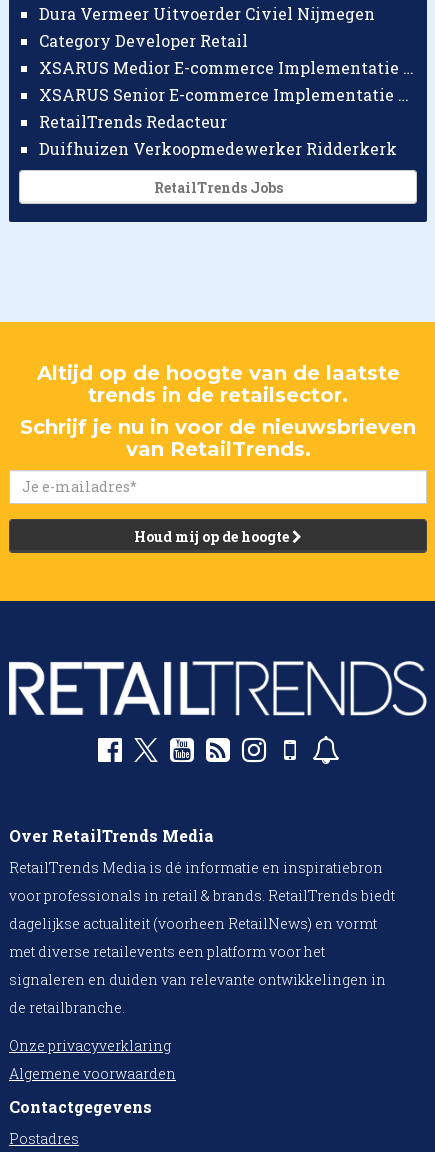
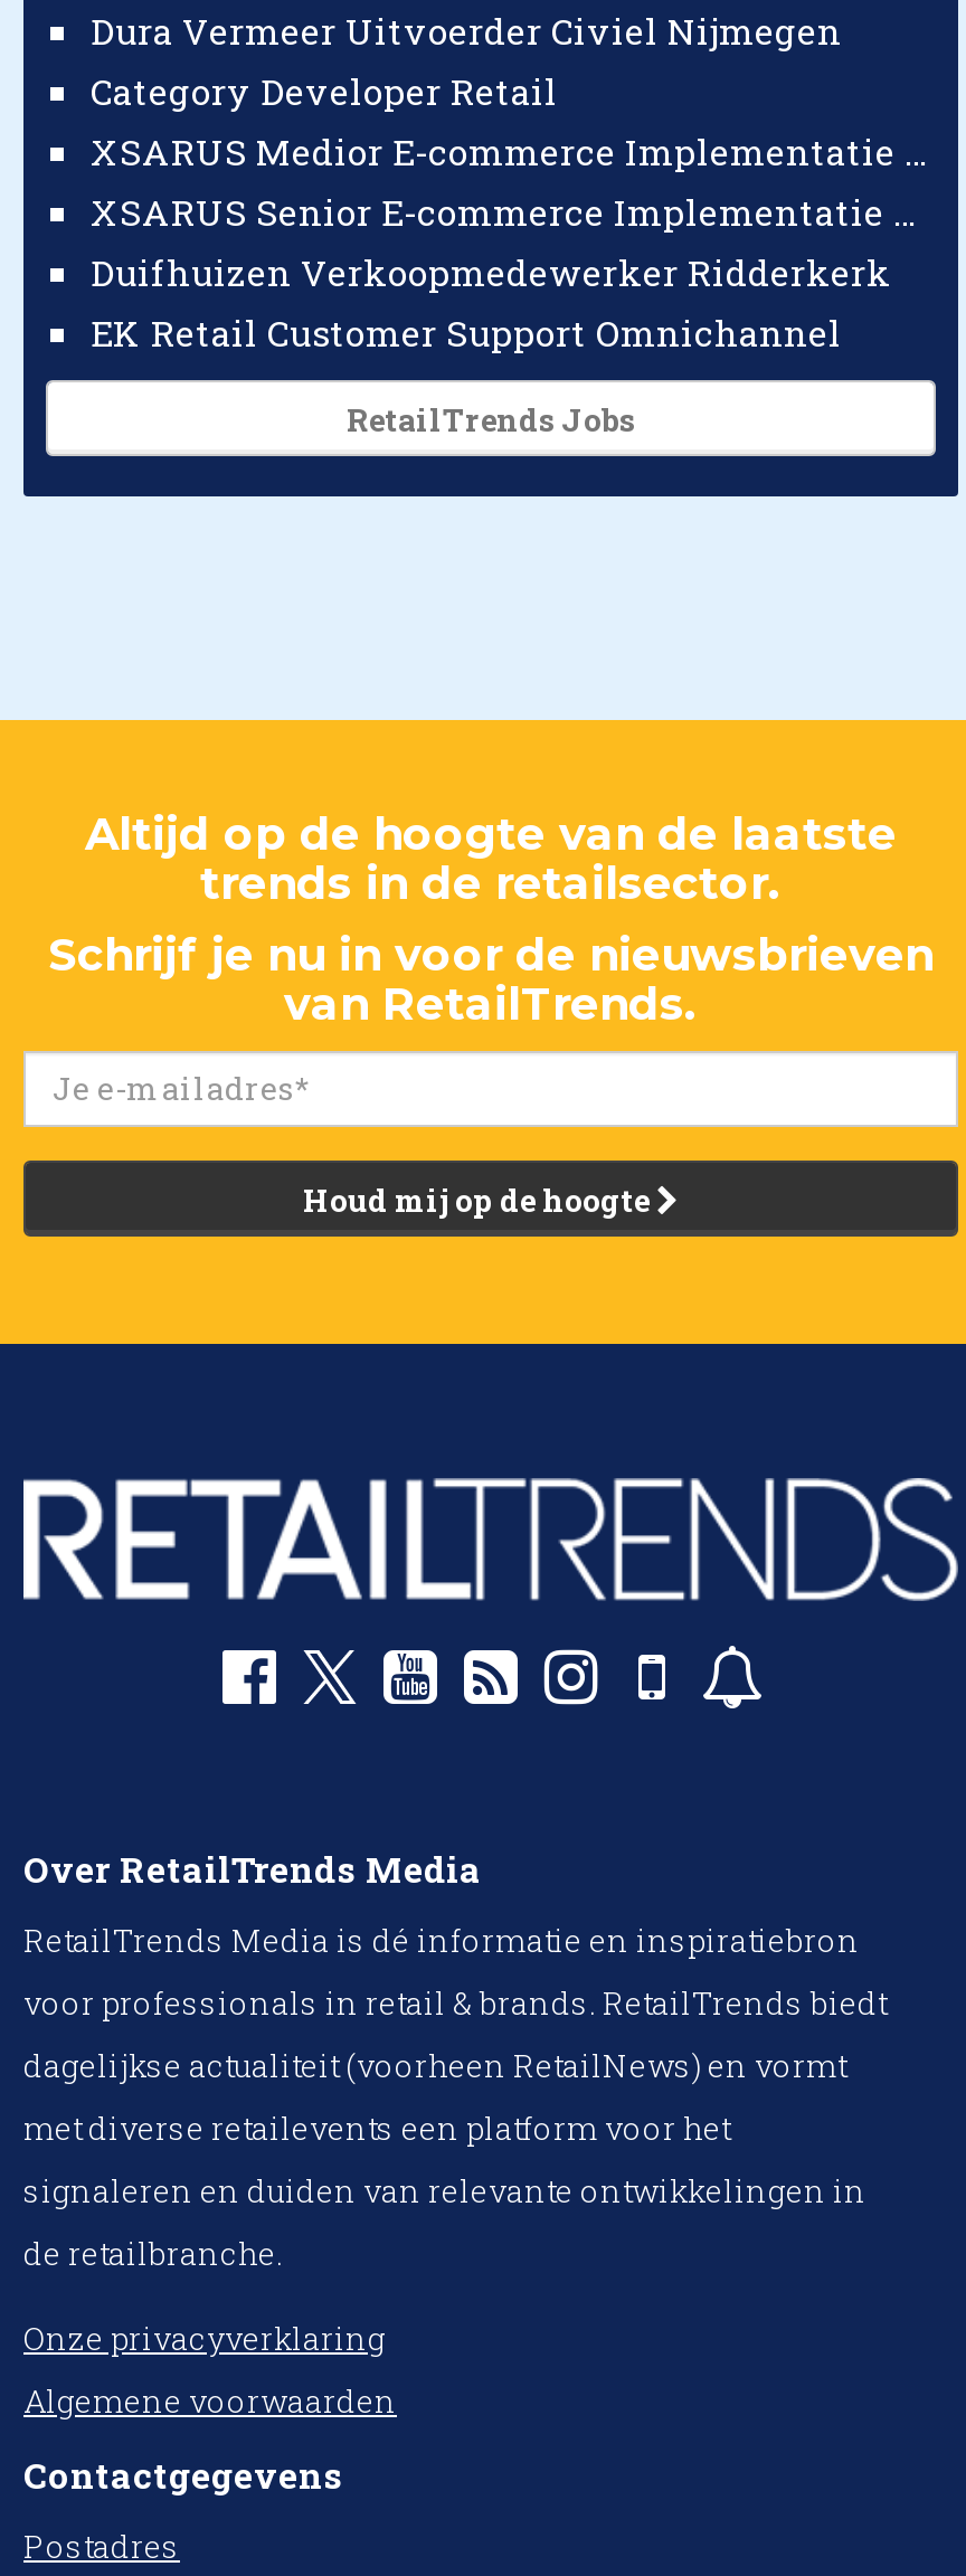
[39,111,227,132] RetailTrends Redacteur -> none
moved [39,138,397,159] -> [91,247,891,294]: Duifhuizen Verkoopmedewerker Ridderkerk
none -> [91,308,842,355] EK Retail Customer Support Omnichannel

